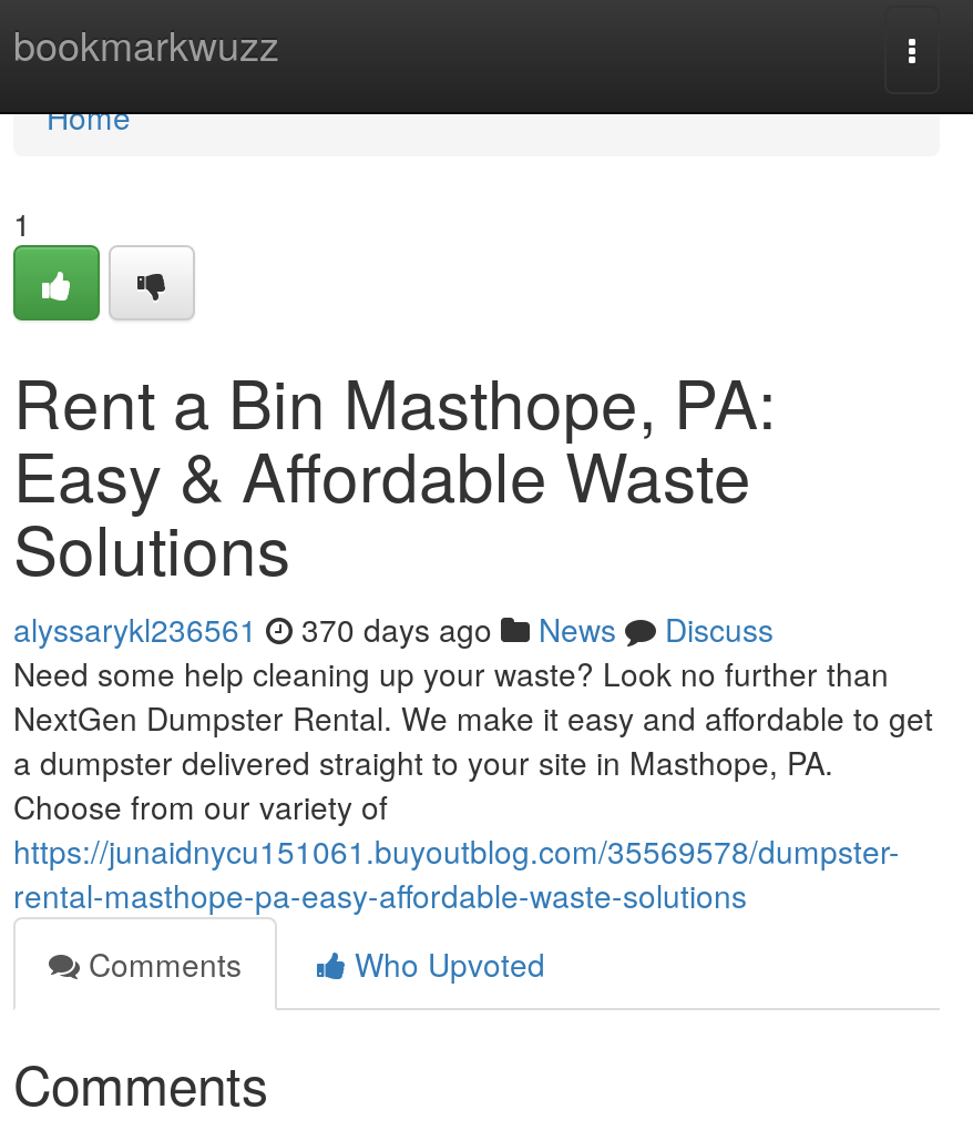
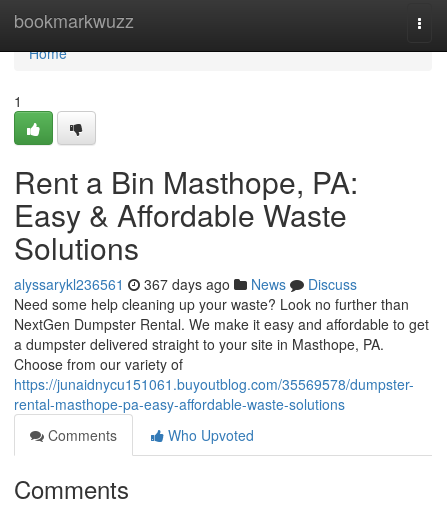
[13,607,774,651] alyssarykl236561 370 days ago News Discuss -> [14,274,357,294] alyssarykl236561 367 days ago News Discuss

